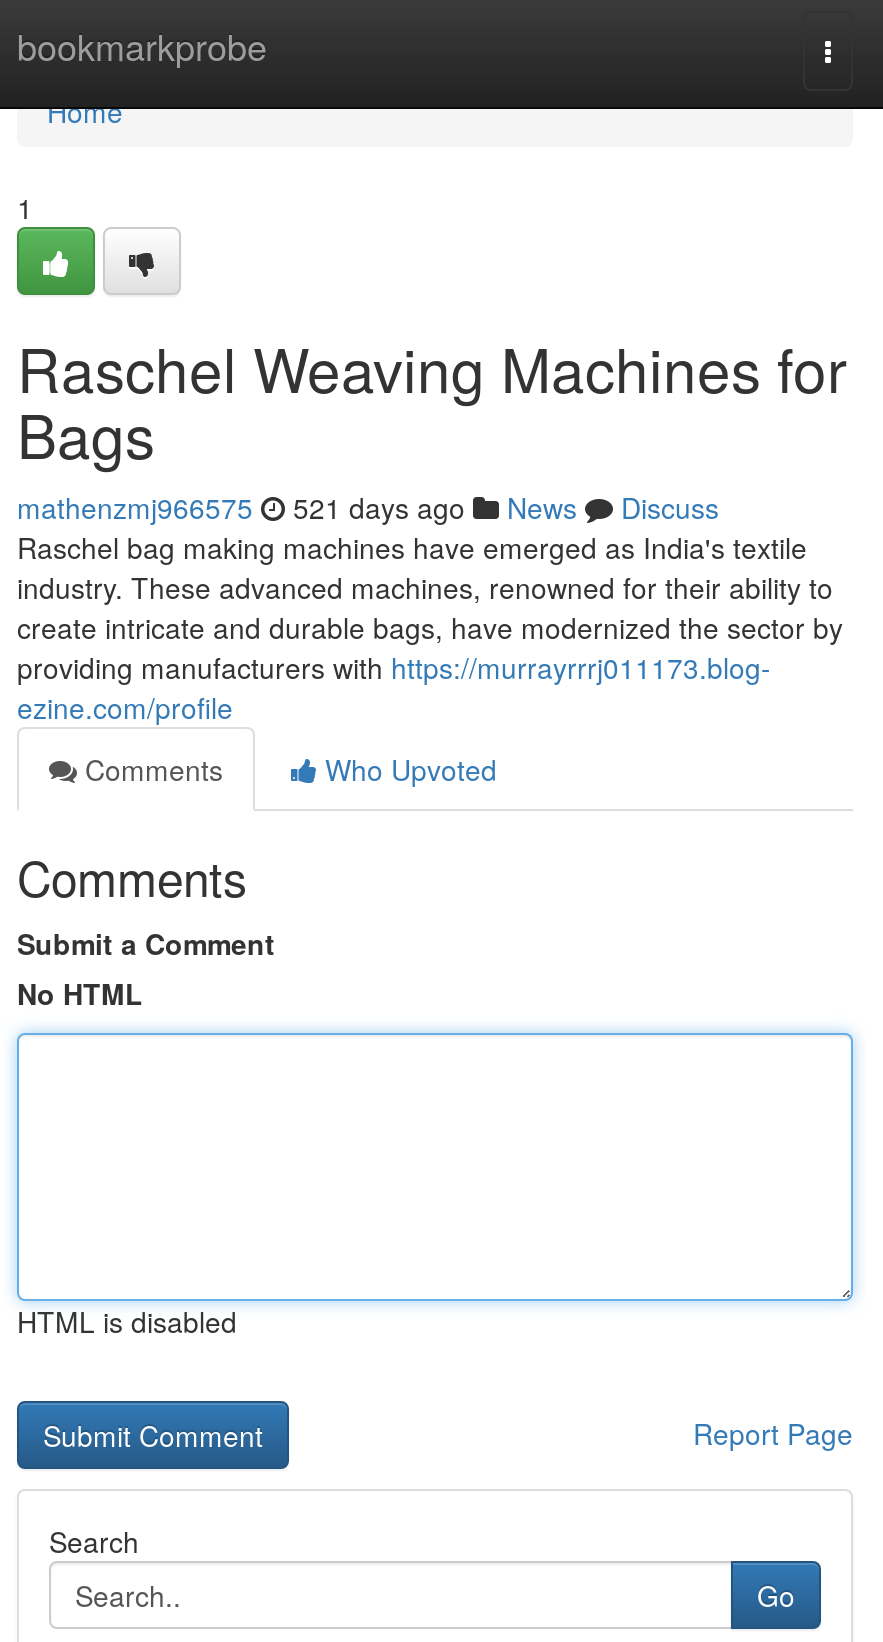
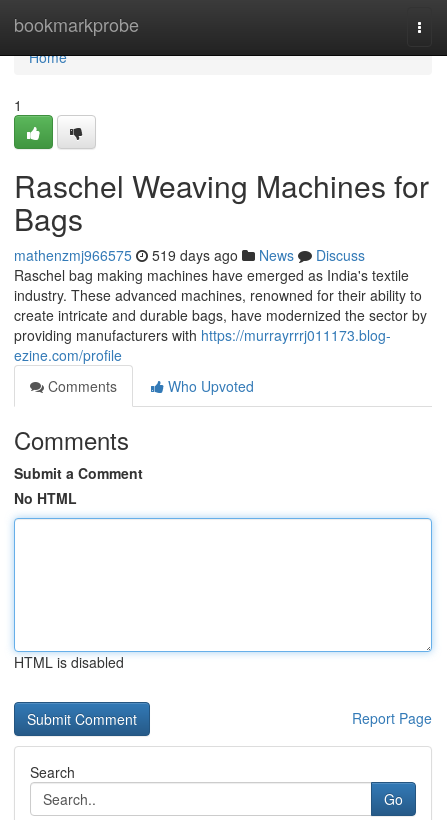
[17,487,719,527] mathenzmj966575 521 days ago News Discuss -> [14,245,365,265] mathenzmj966575 519 days ago News Discuss

